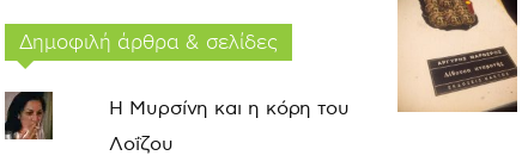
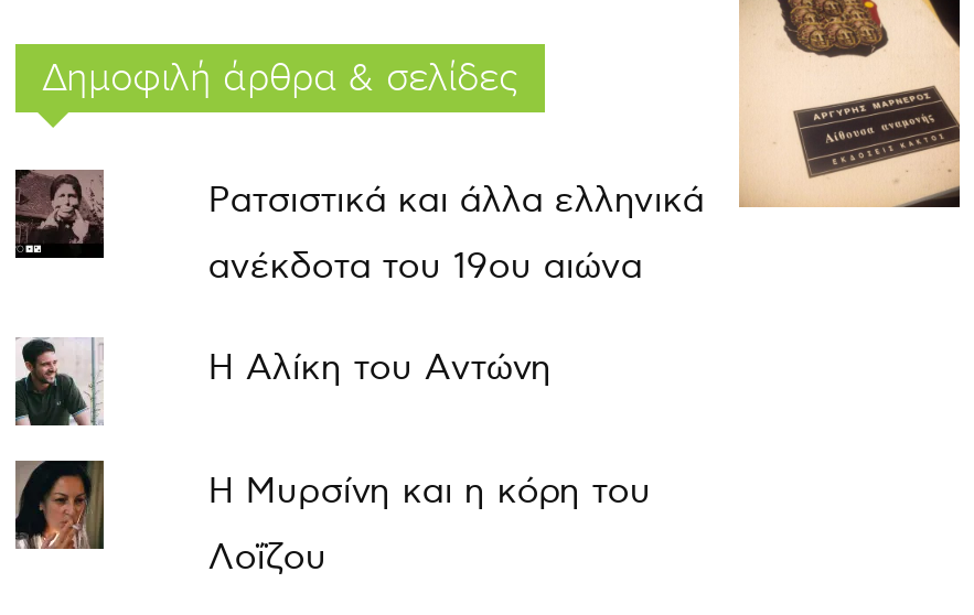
none -> [13,168,104,260] [image]
none -> [13,335,104,428] [image]
none -> [208,181,704,390] Ρατσιστικά και άλλα ελληνικά | ανέκδοτα του 19ου αιώνα | Η Αλίκη του Αντώνη

